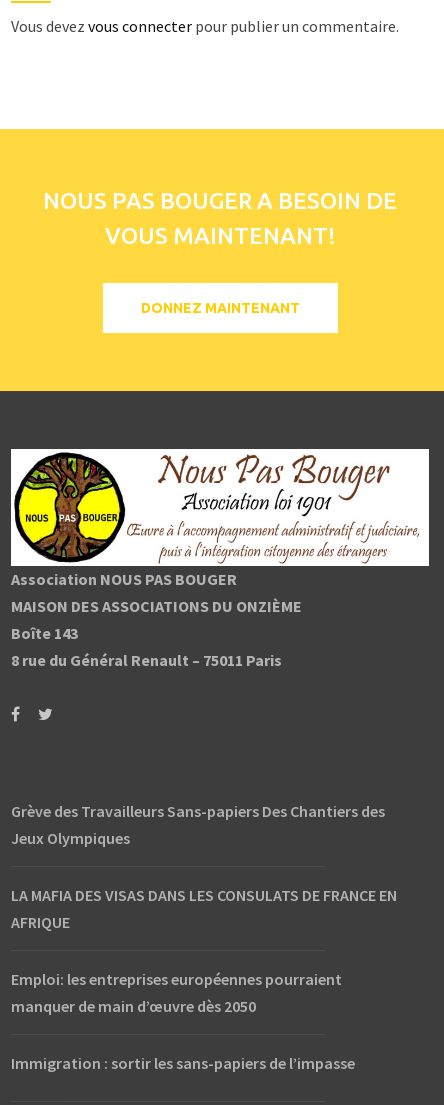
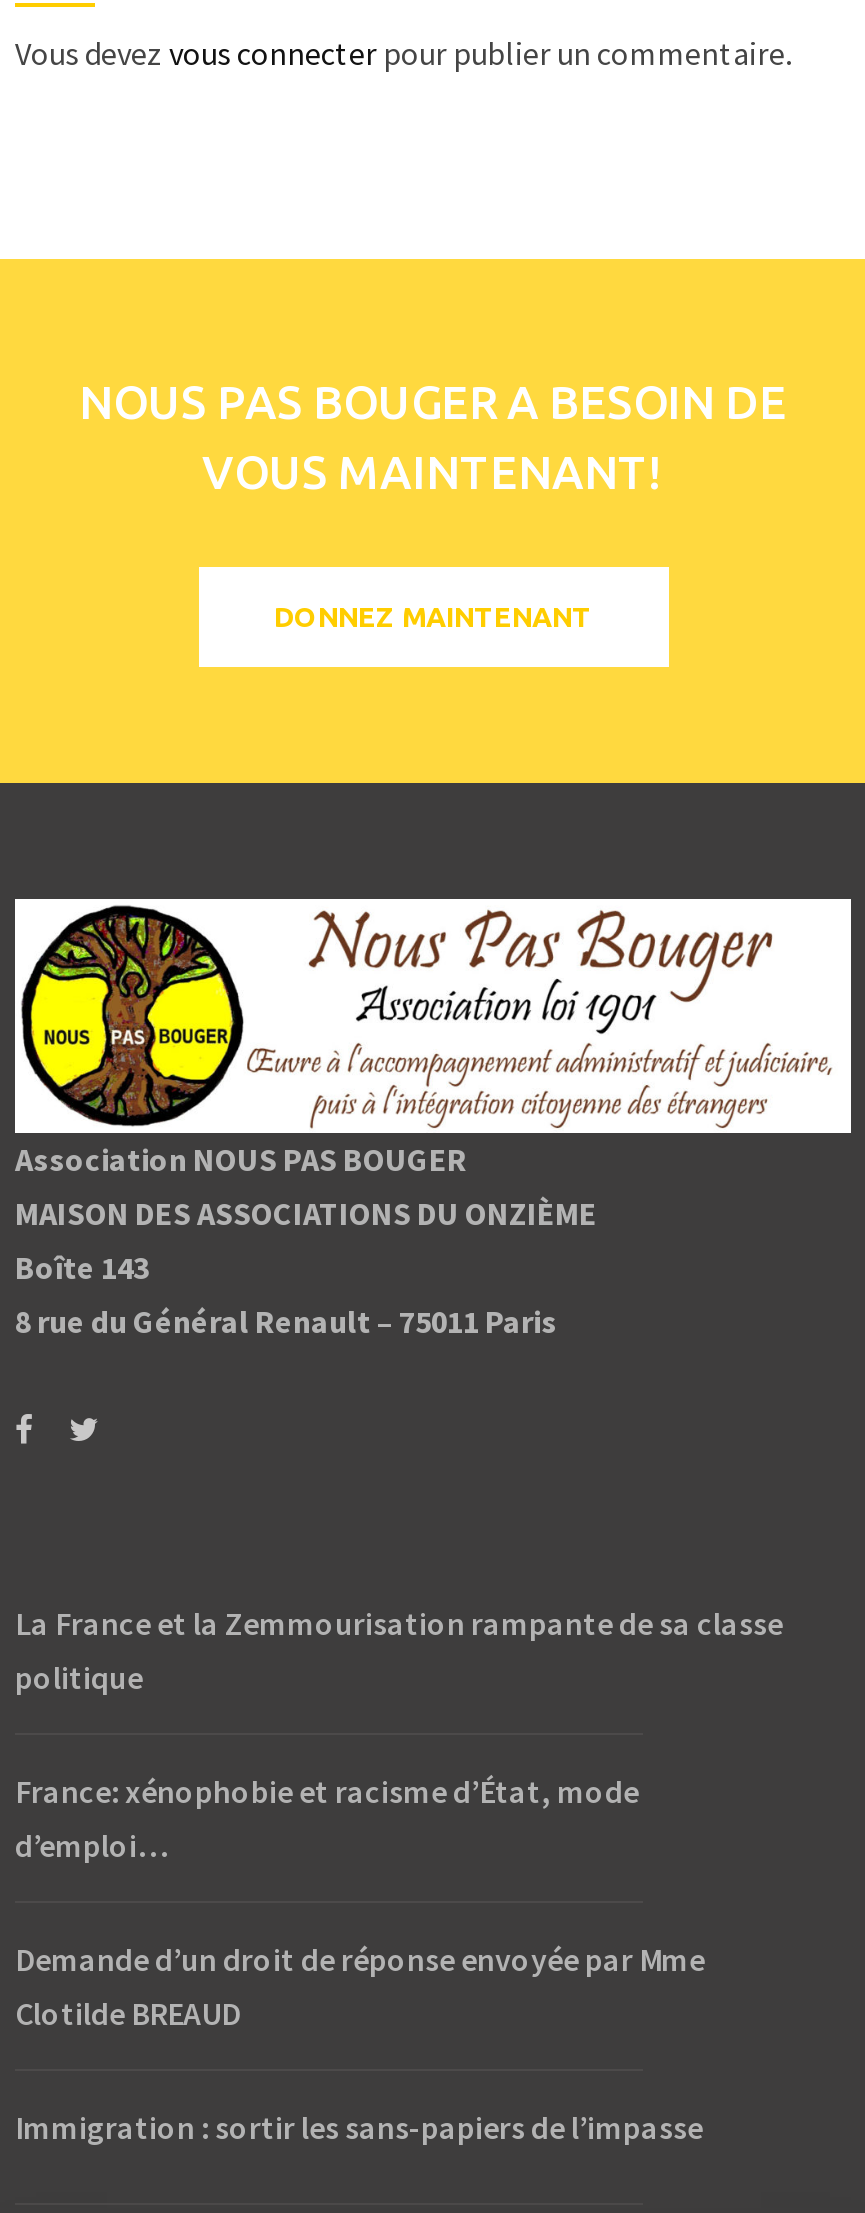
[11,801,385,848] Grève des Travailleurs Sans-papiers Des Chantiers des | Jeux Olympiques -> [15,1602,783,1696] La France et la Zemmourisation rampante de sa classe | politique
[11,885,397,932] LA MAFIA DES VISAS DANS LES CONSULATS DE FRANCE EN | AFRIQUE -> [15,1770,639,1864] France: xénophobie et racisme d’État, mode | d’emploi…
[11,969,342,1016] Emploi: les entreprises européennes pourraient | manquer de main d’œuvre dès 2050 -> [15,1938,705,2032] Demande d’un droit de réponse envoyée par Mme | Clotilde BREAUD

